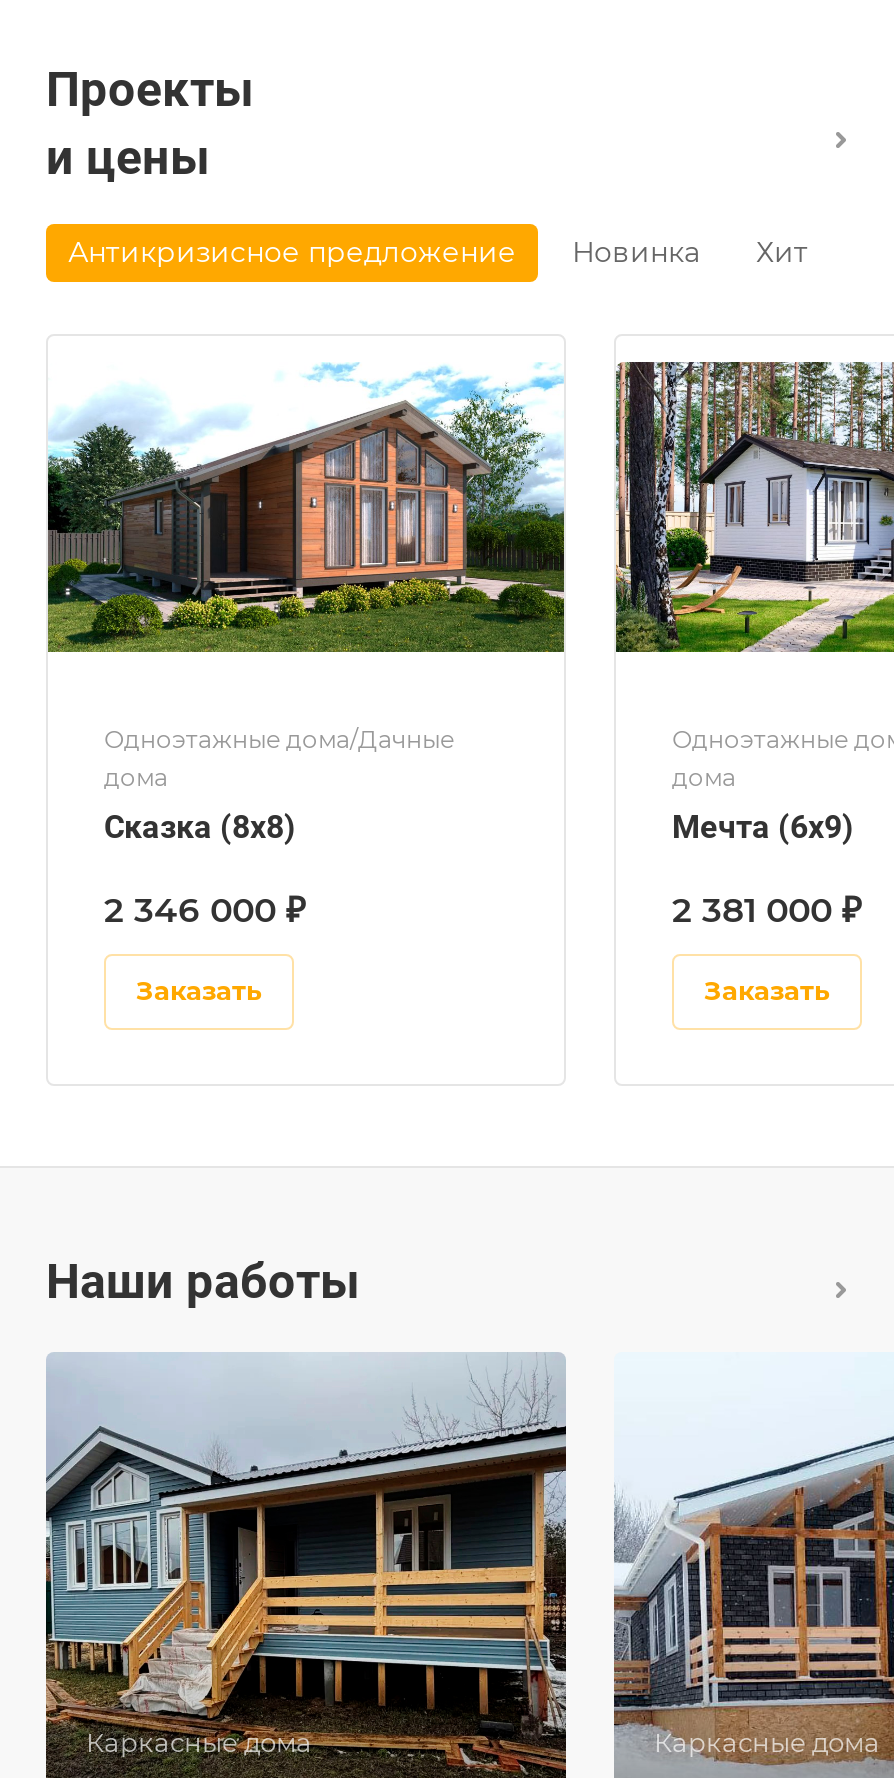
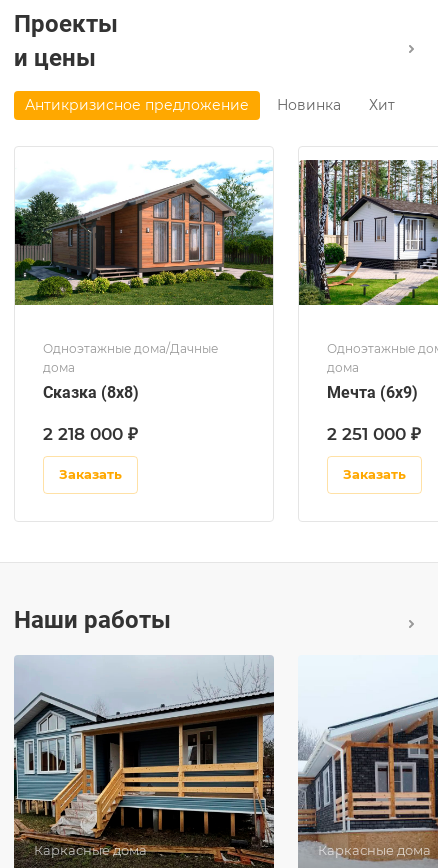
[104,891,306,931] 2 346 000 ₽ -> [43,424,138,444] 2 218 000 ₽
[672,891,862,931] 2 381 000 ₽ -> [327,424,421,444] 2 251 000 ₽

